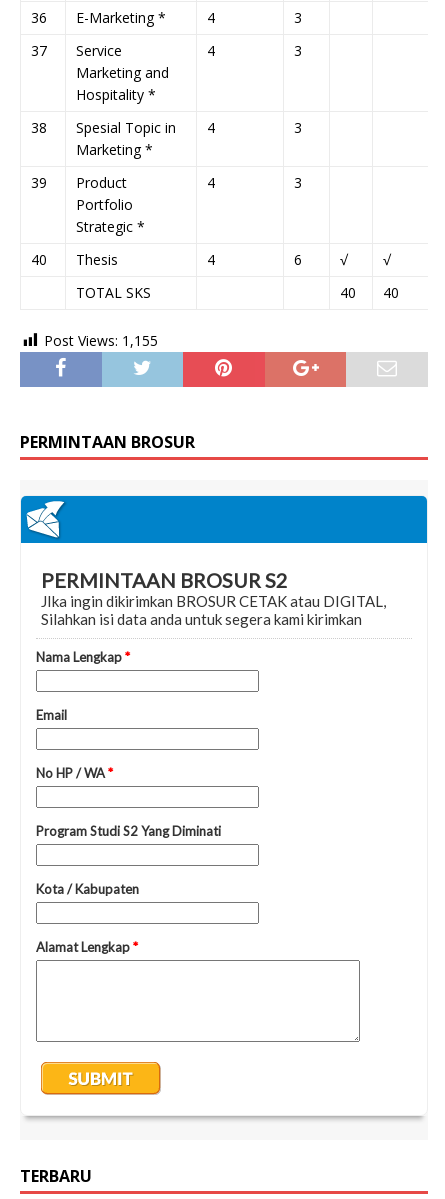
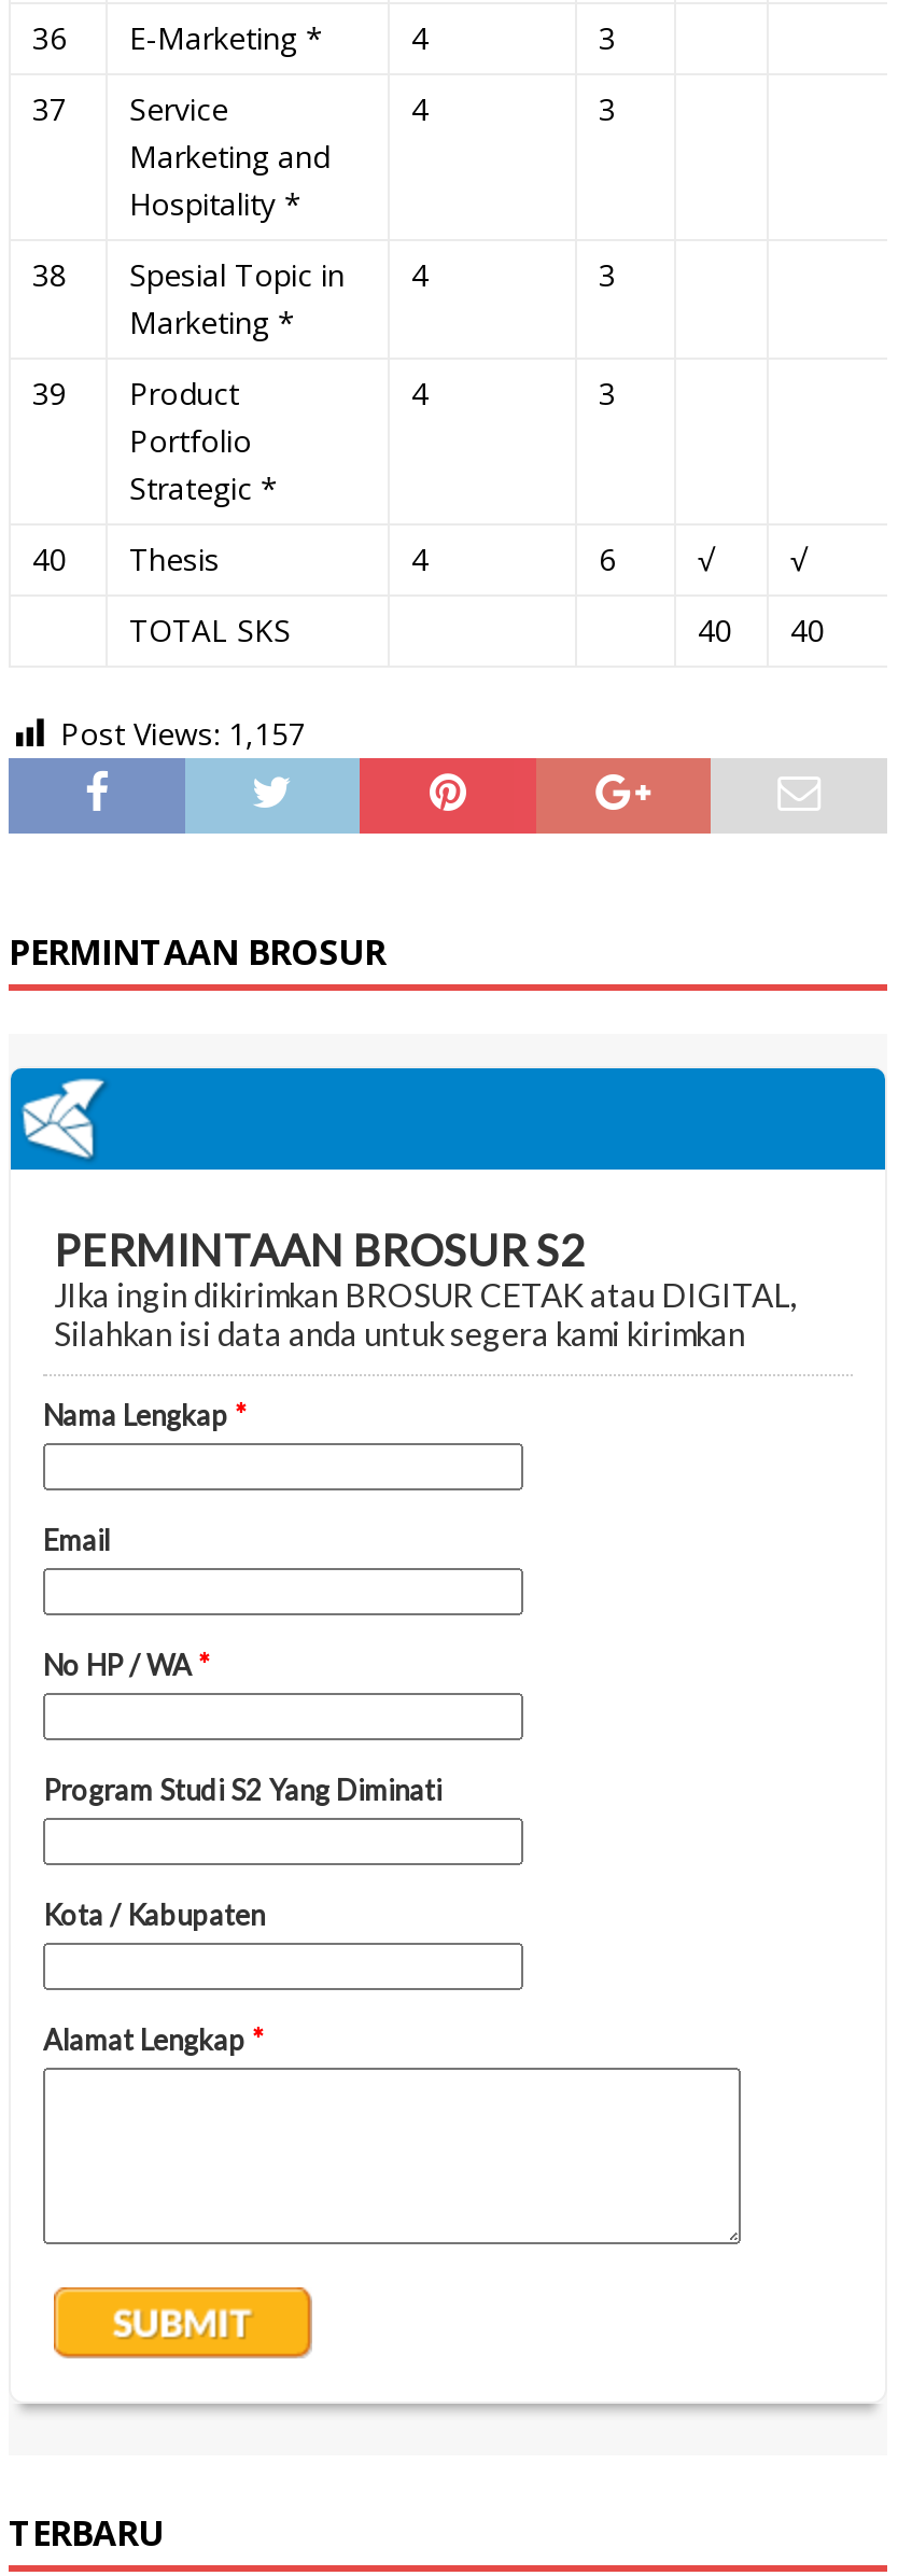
[44,331,158,350] Post Views: 1,155 -> [60,713,306,754] Post Views: 1,157

